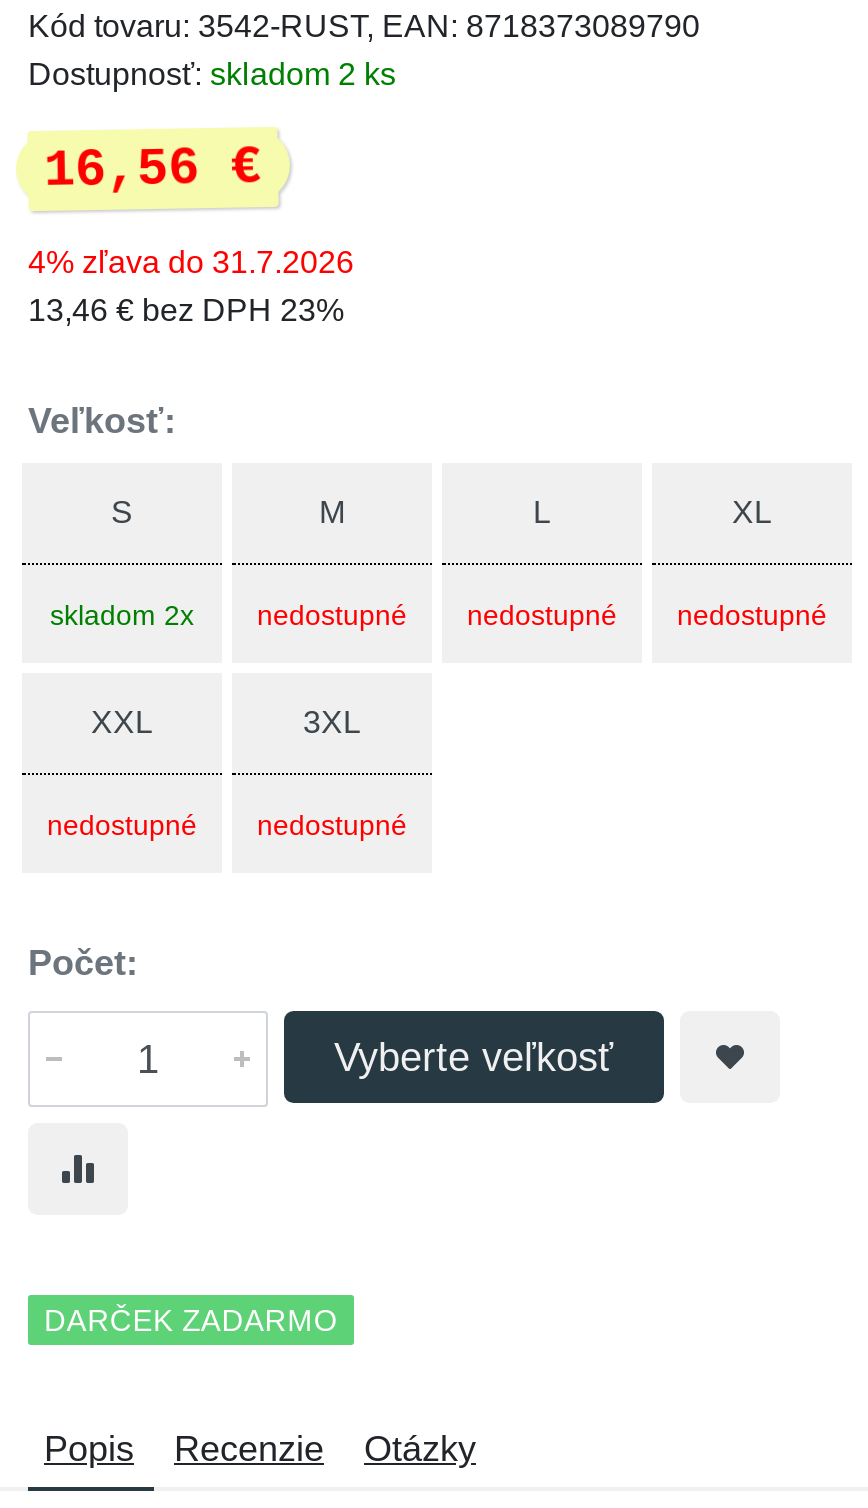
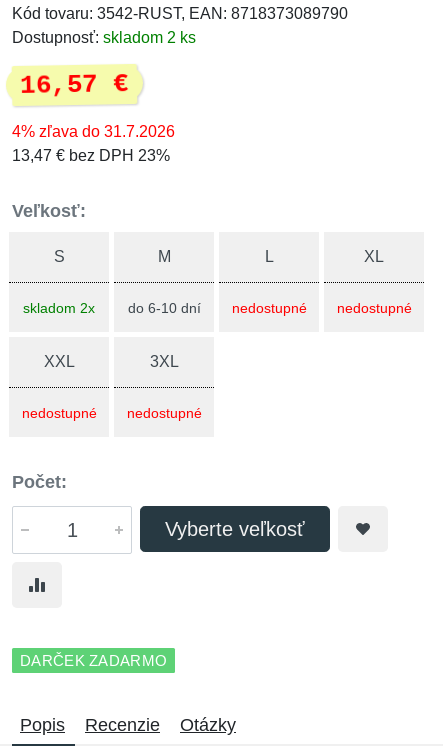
[43,137,262,201] 16,56 € -> [20,69,129,101] 16,57 €
[28,293,344,327] 13,46 € bez DPH 23% -> [12,147,170,164] 13,47 € bez DPH 23%
[257,599,407,631] nedostupné -> [127,300,200,316] do 6-10 dní

